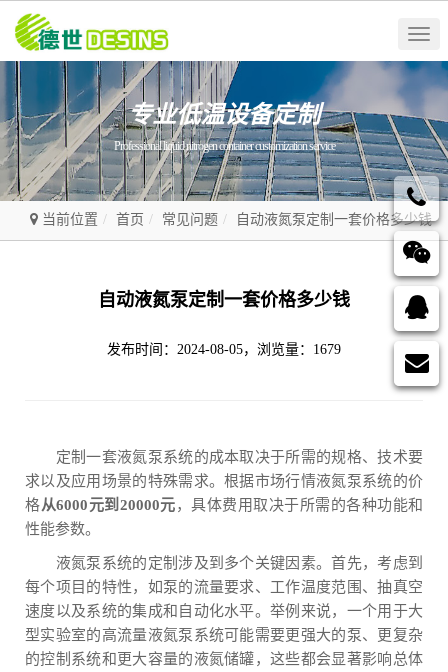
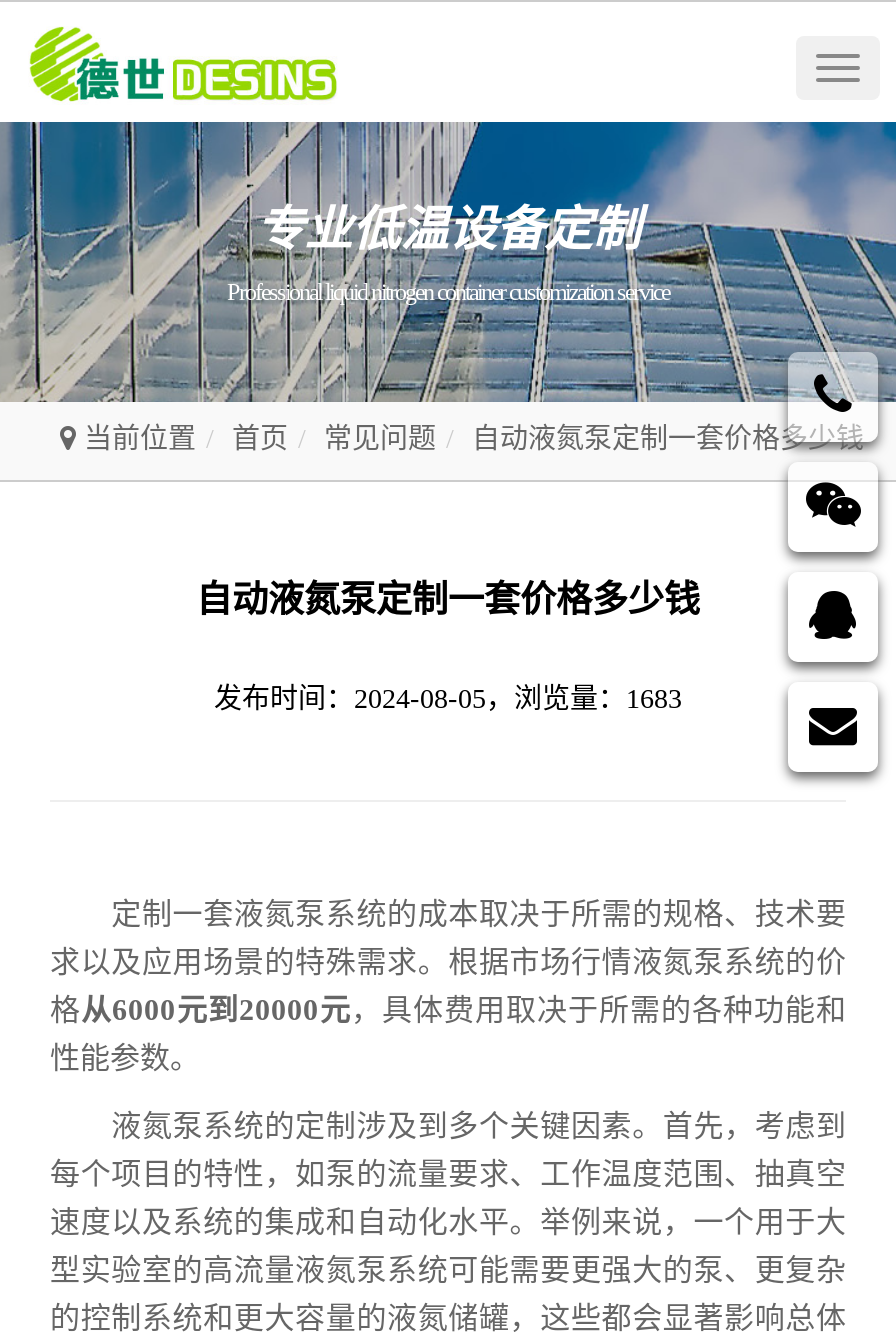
[107,342,341,357] 发布时间：2024-08-05，浏览量：1679 -> [214,684,682,714] 发布时间：2024-08-05，浏览量：1683

